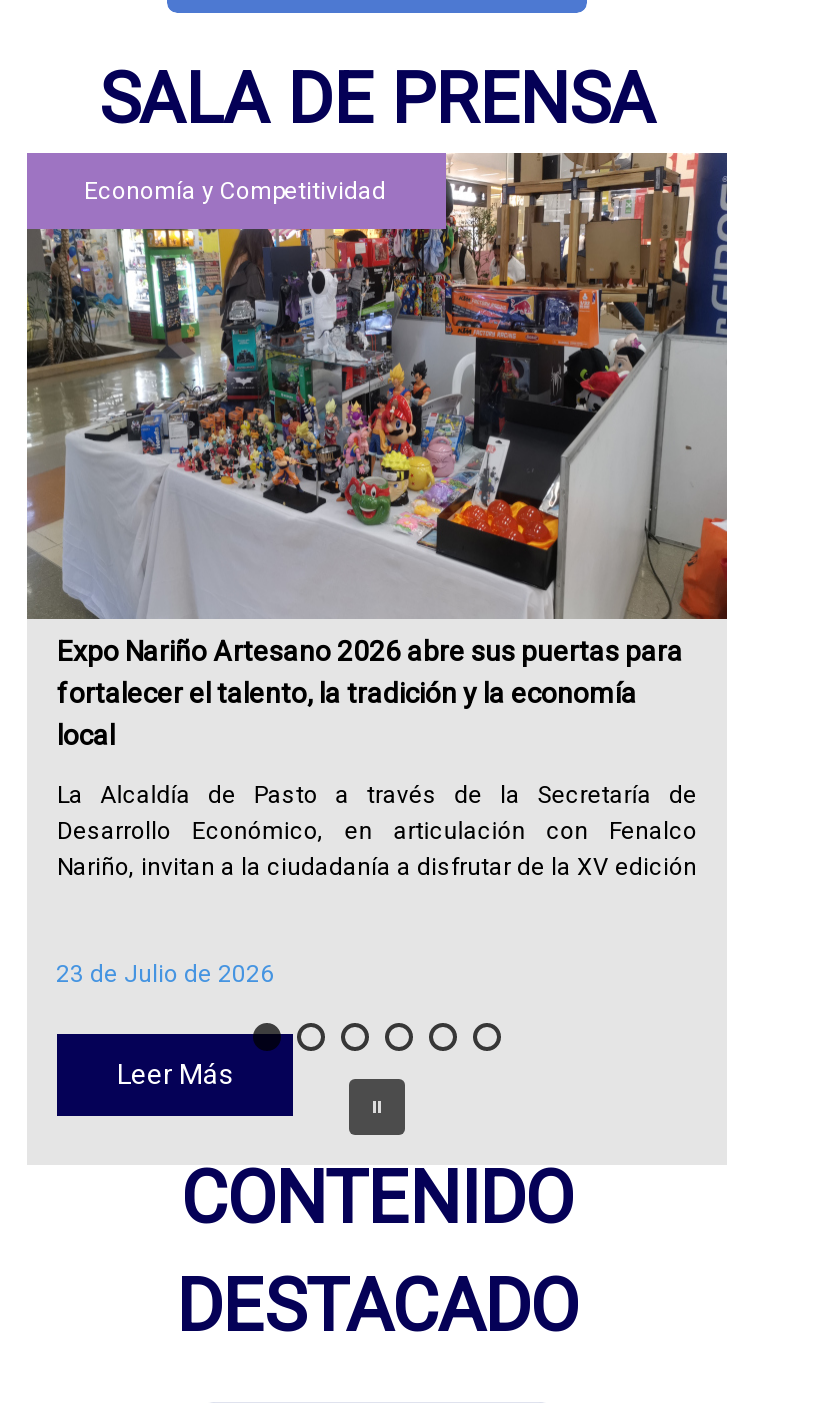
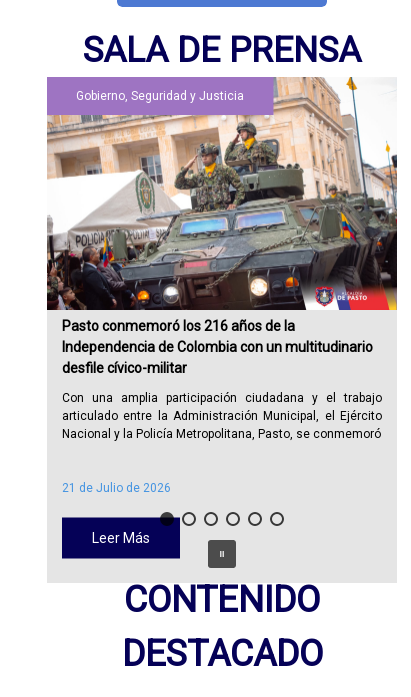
[25,151,729,621] [image] | Economía y Competitividad -> [46,77,398,311] [image] | Gobierno, Seguridad y Justicia
[57,635,683,751] Expo Nariño Artesano 2026 abre sus puertas para | fortalecer el talento, la tradición y la economía | local -> [62,318,373,376] Pasto conmemoró los 216 años de la | Independencia de Colombia con un multitudinario | desfile cívico-militar
[57,781,697,881] La Alcaldía de Pasto a través de la Secretaría de | Desarrollo Económico, en articulación con Fenalco | Nariño, invitan a la ciudadanía a disfrutar de la XV edición -> [62,391,382,441] Con una amplia participación ciudadana y el trabajo | articulado entre la Administración Municipal, el Ejército | Nacional y la Policía Metropolitana, Pasto, se conmemoró
[56,960,274,988] 23 de Julio de 2026 -> [61,480,170,494] 21 de Julio de 2026

